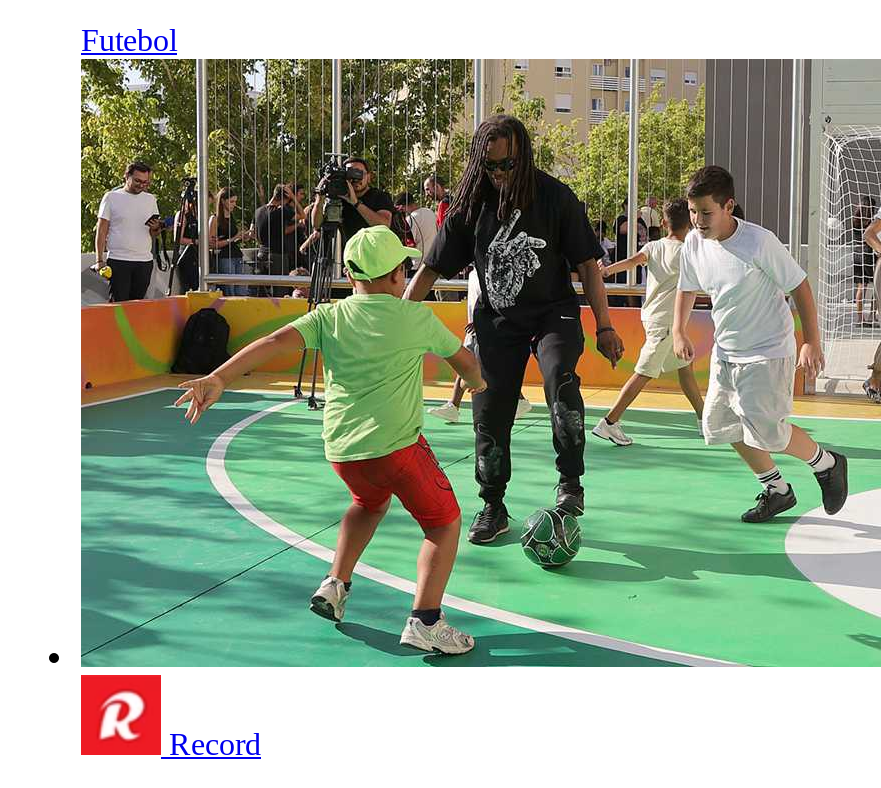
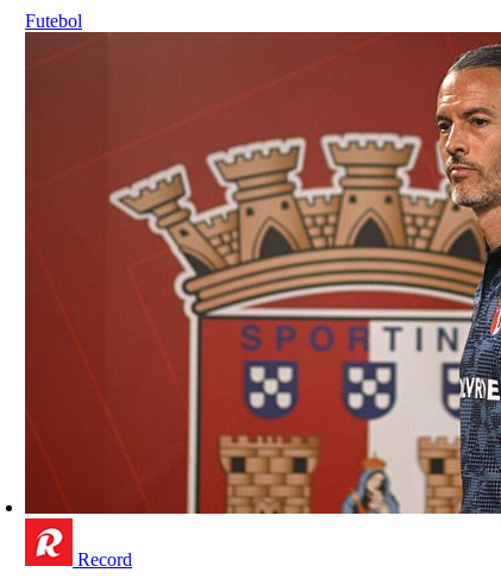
[79,59,875,669] [image] -> [24,32,497,515] [image]

